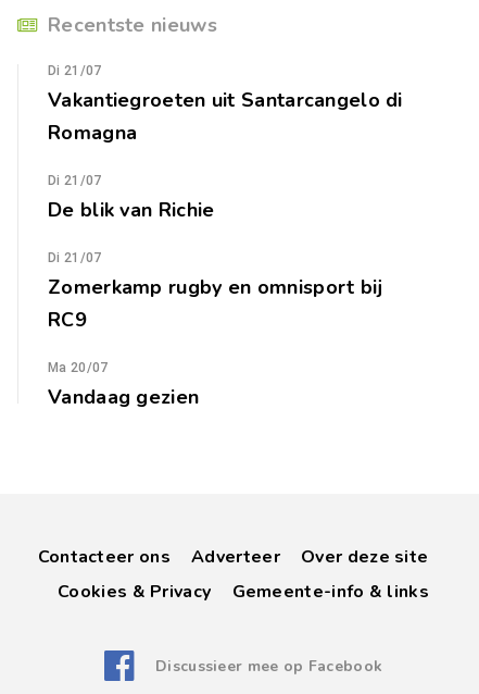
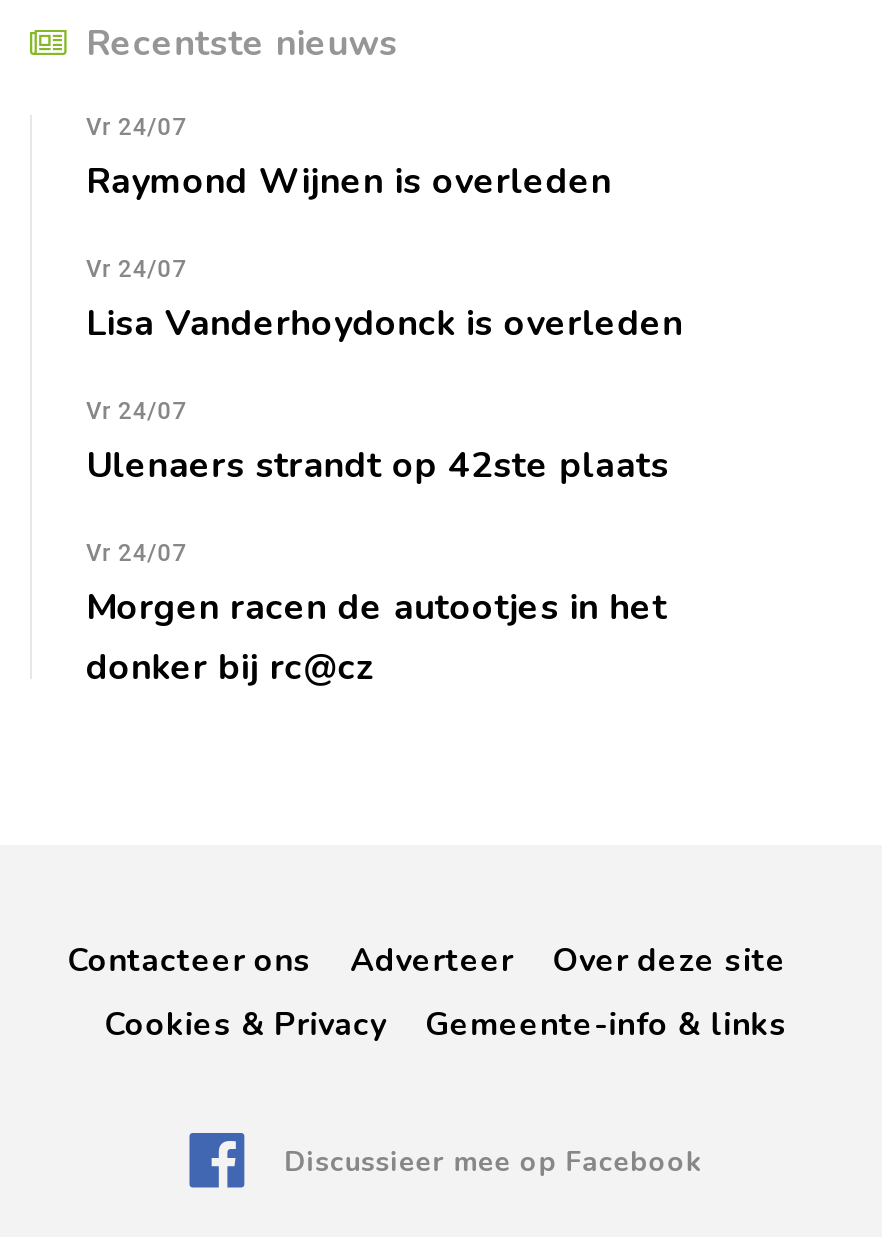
[48,63,403,146] Di 21/07 | Vakantiegroeten uit Santarcangelo di | Romagna -> [86,113,612,205] Vr 24/07 | Raymond Wijnen is overleden
[48,173,214,223] Di 21/07 | De blik van Richie -> [86,255,683,347] Vr 24/07 | Lisa Vanderhoydonck is overleden
[48,250,383,333] Di 21/07 | Zomerkamp rugby en omnisport bij | RC9 -> [86,397,669,489] Vr 24/07 | Ulenaers strandt op 42ste plaats
[48,360,199,410] Ma 20/07 | Vandaag gezien -> [86,539,667,691] Vr 24/07 | Morgen racen de autootjes in het | donker bij rc@cz

